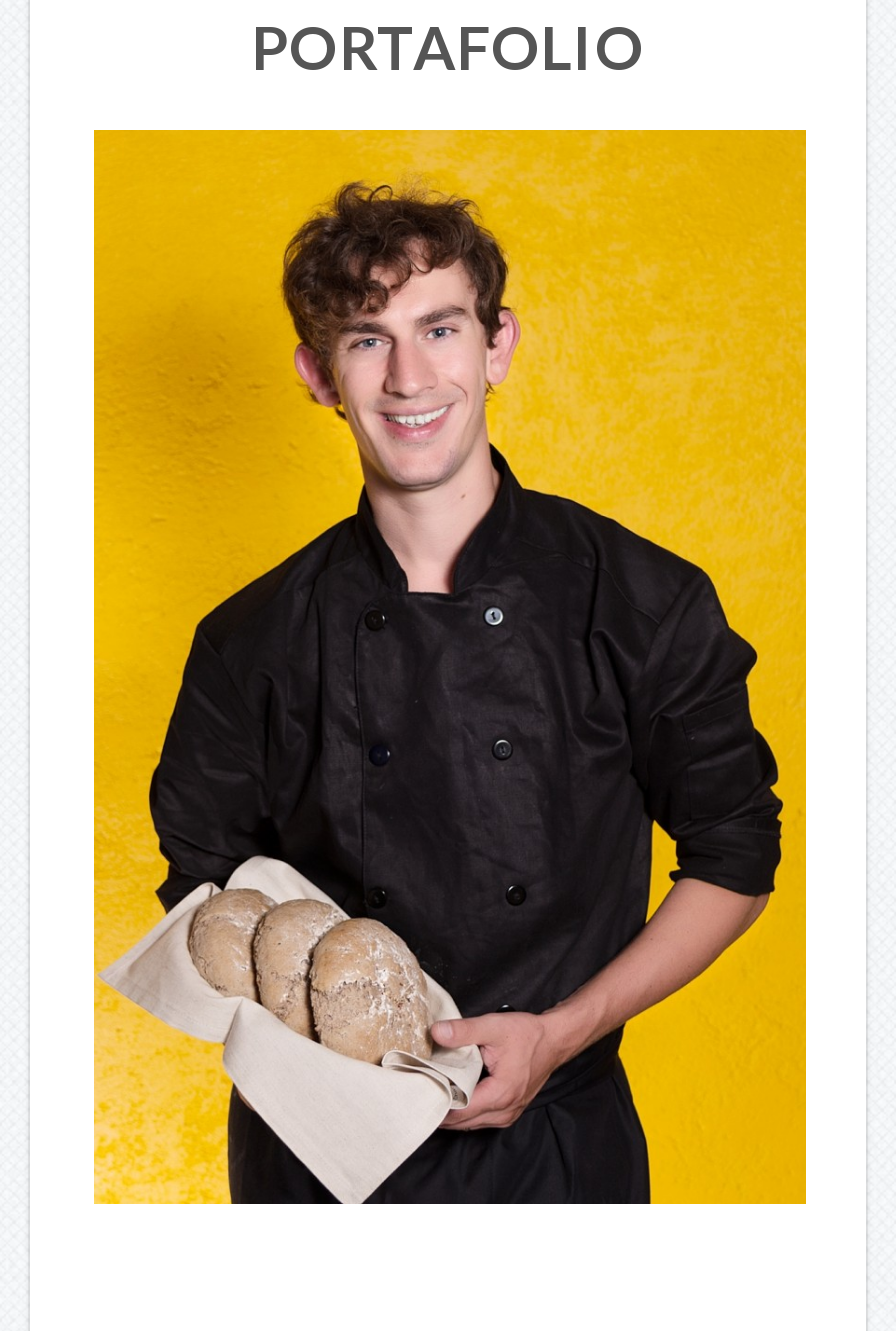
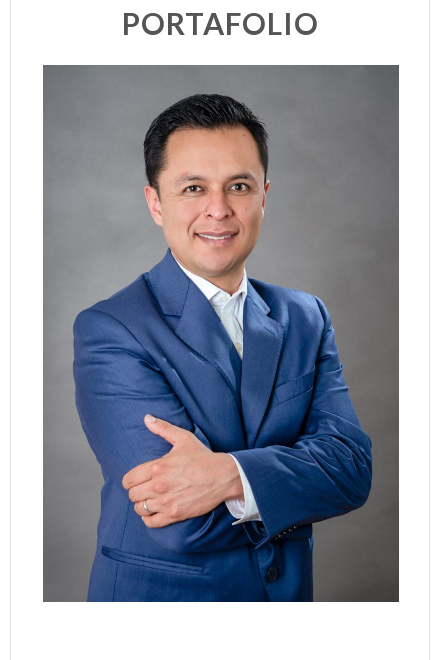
[92,128,808,1208] [image] -> [42,64,400,603] [image]

